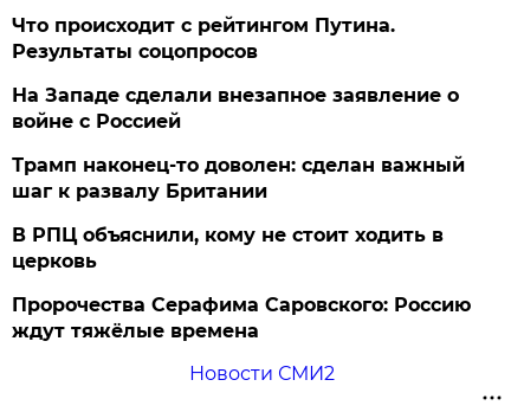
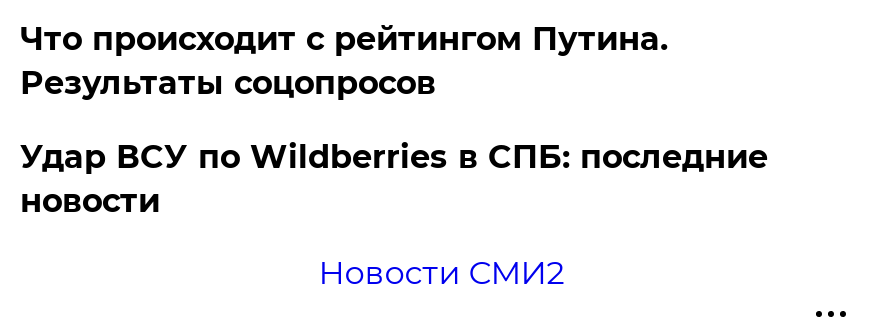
[12,84,471,342] На Западе сделали внезапное заявление о | войне с Россией | Трамп наконец-то доволен: сделан важный | шаг к развалу Британии | В РПЦ объяснили, кому не стоит ходить в | церковь | Пророчества Серафима Саровского: Россию | ждут тяжёлые времена -> [20,138,768,220] Удар ВСУ по Wildberries в СПБ: последние | новости

